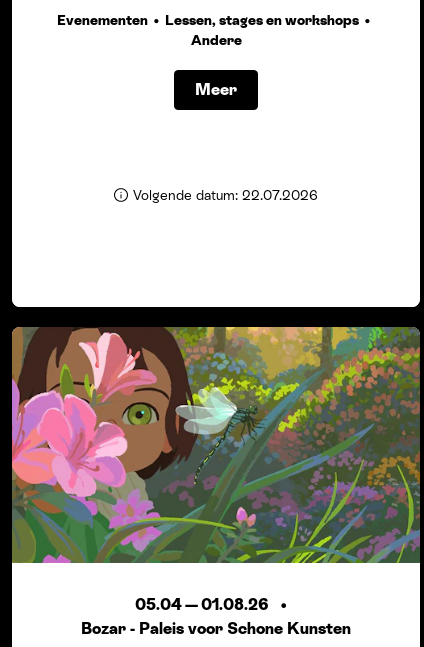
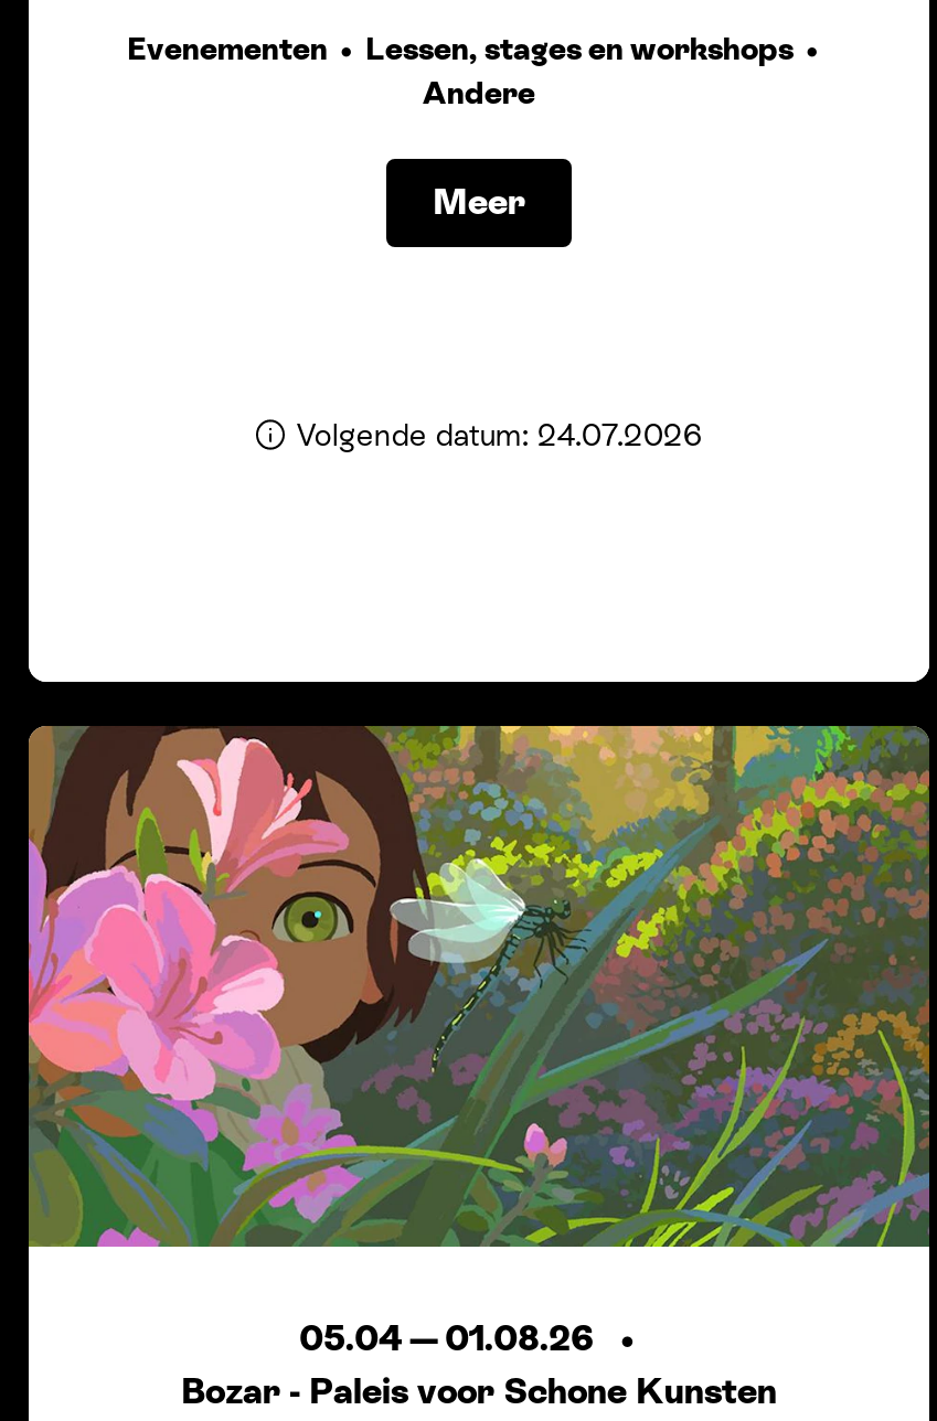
[133,187,318,203] Volgende datum: 22.07.2026 -> [296,417,703,453] Volgende datum: 24.07.2026

